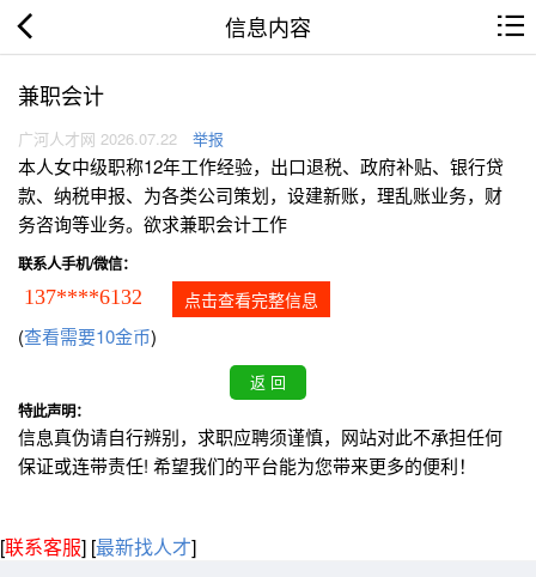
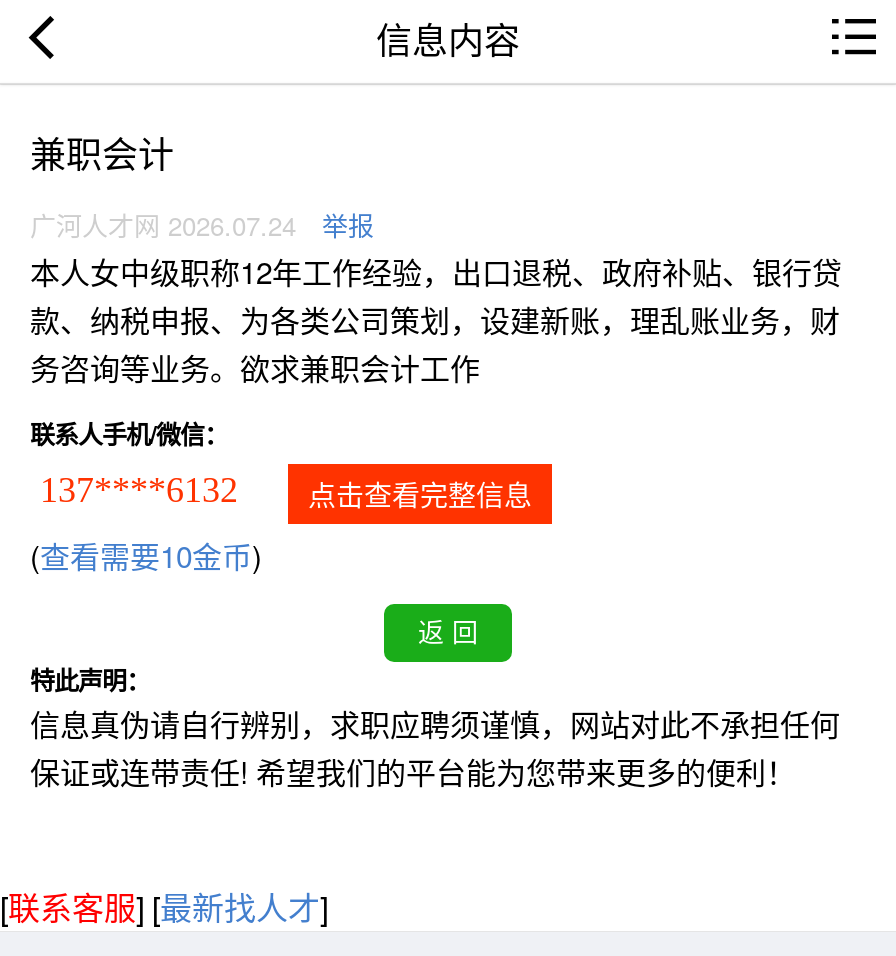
[18,127,224,150] 广河人才网 2026.07.22 举报 -> [30,206,374,244] 广河人才网 2026.07.24 举报

